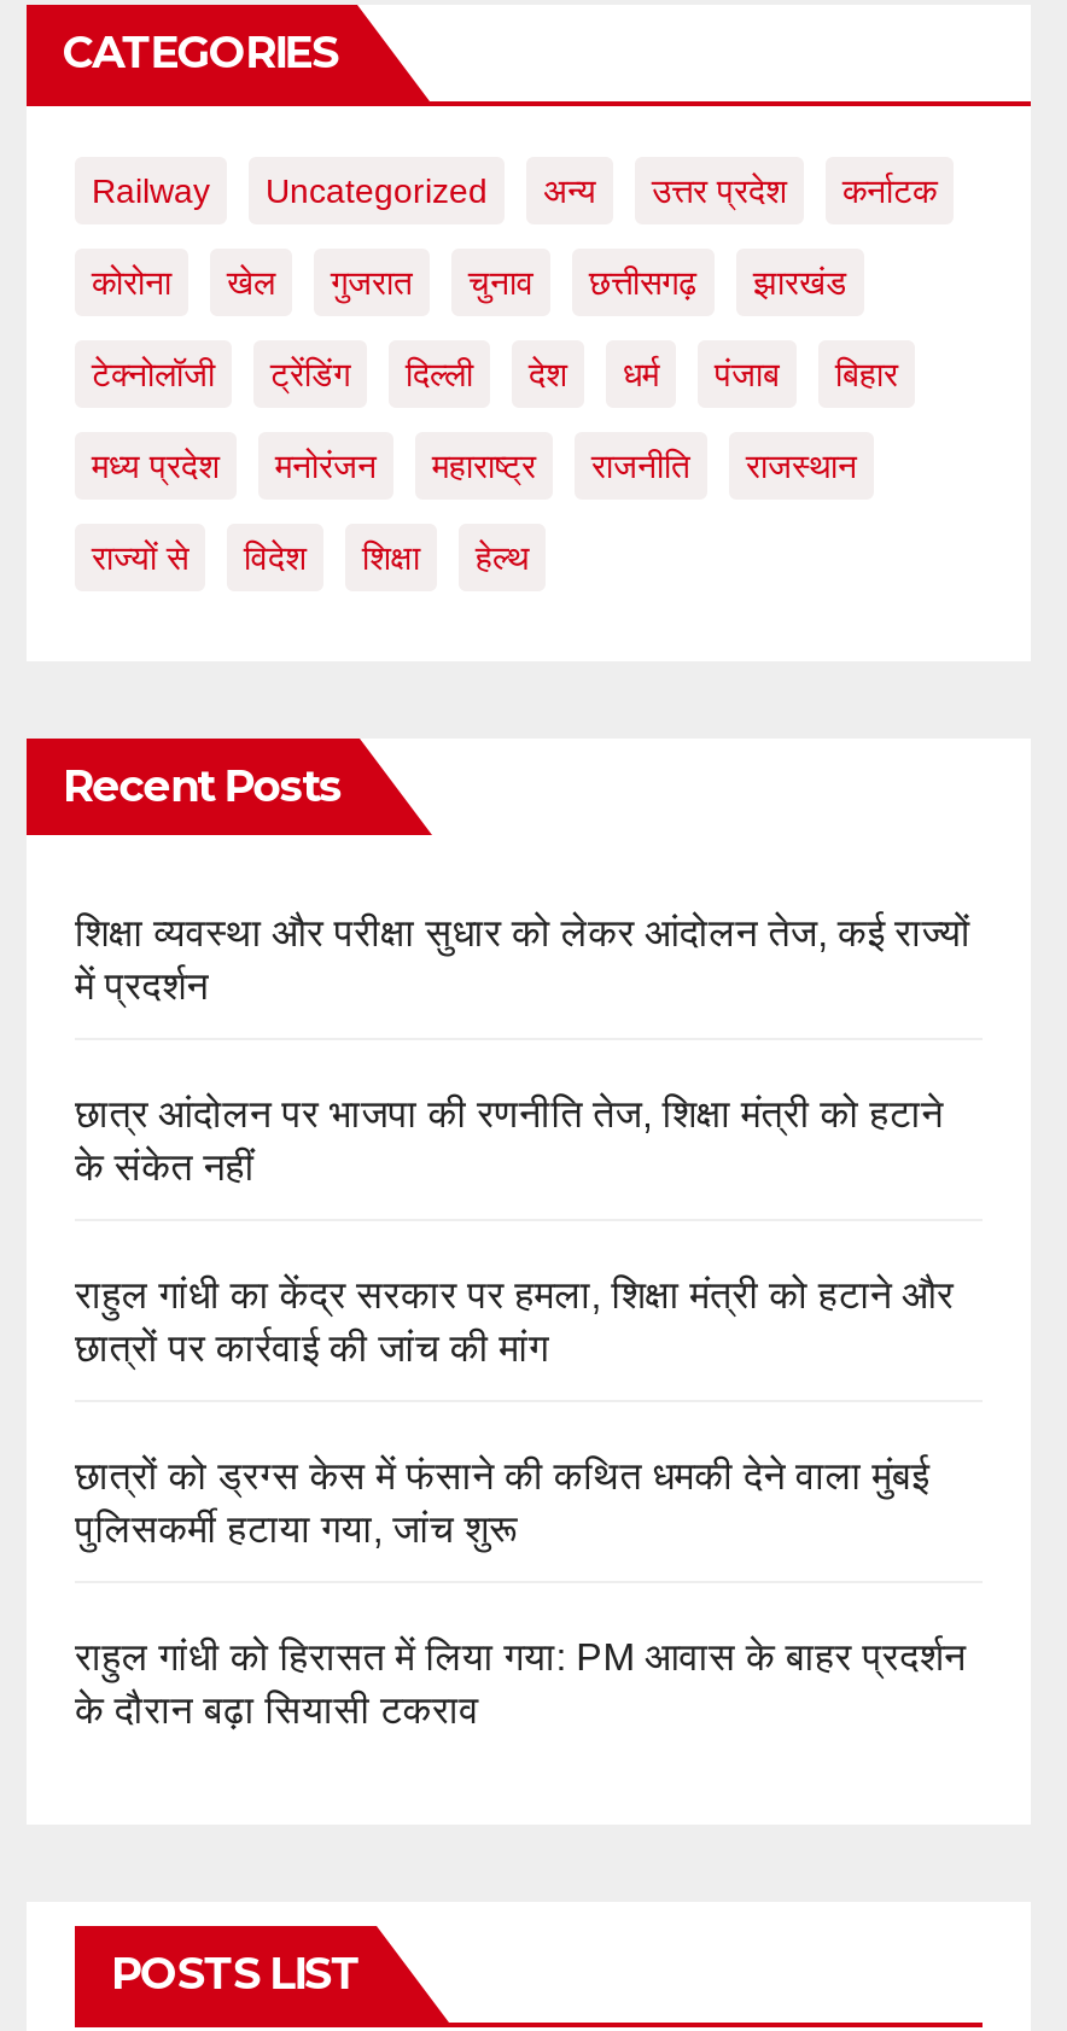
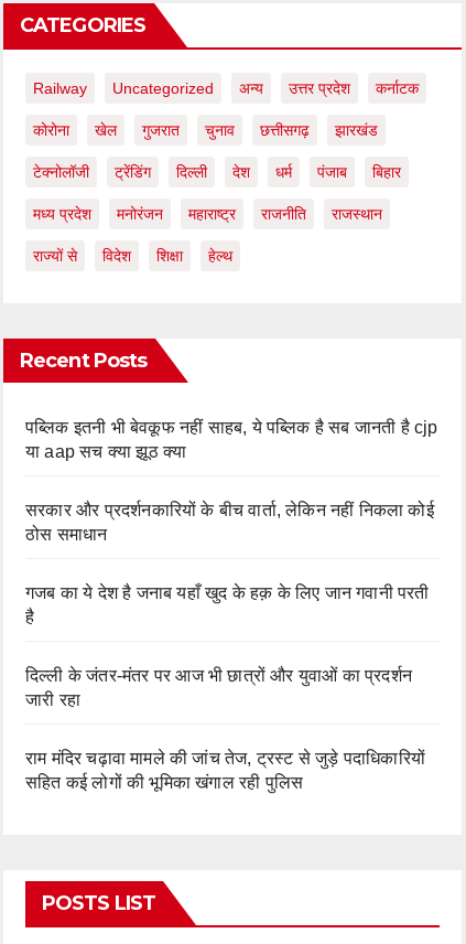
[75,912,971,1006] शिक्षा व्यवस्था और परीक्षा सुधार को लेकर आंदोलन तेज, कई राज्यों | में प्रदर्शन -> [25,418,438,461] पब्लिक इतनी भी बेवकूफ नहीं साहब, ये पब्लिक है सब जानती है cjp | या aap सच क्या झूठ क्या
[75,1093,943,1187] छात्र आंदोलन पर भाजपा की रणनीति तेज, शिक्षा मंत्री को हटाने | के संकेत नहीं -> [25,501,434,544] सरकार और प्रदर्शनकारियों के बीच वार्ता, लेकिन नहीं निकला कोई | ठोस समाधान
[75,1274,954,1368] राहुल गांधी का केंद्र सरकार पर हमला, शिक्षा मंत्री को हटाने और | छात्रों पर कार्रवाई की जांच की मांग -> [25,583,429,626] गजब का ये देश है जनाब यहाँ खुद के हक़ के लिए जान गवानी परती | है
[75,1455,929,1549] छात्रों को ड्रग्स केस में फंसाने की कथित धमकी देने वाला मुंबई | पुलिसकर्मी हटाया गया, जांच शुरू -> [25,666,412,709] दिल्ली के जंतर-मंतर पर आज भी छात्रों और युवाओं का प्रदर्शन | जारी रहा
[75,1636,966,1731] राहुल गांधी को हिरासत में लिया गया: PM आवास के बाहर प्रदर्शन | के दौरान बढ़ा सियासी टकराव -> [25,749,425,792] राम मंदिर चढ़ावा मामले की जांच तेज, ट्रस्ट से जुड़े पदाधिकारियों | सहित कई लोगों की भूमिका खंगाल रही पुलिस

